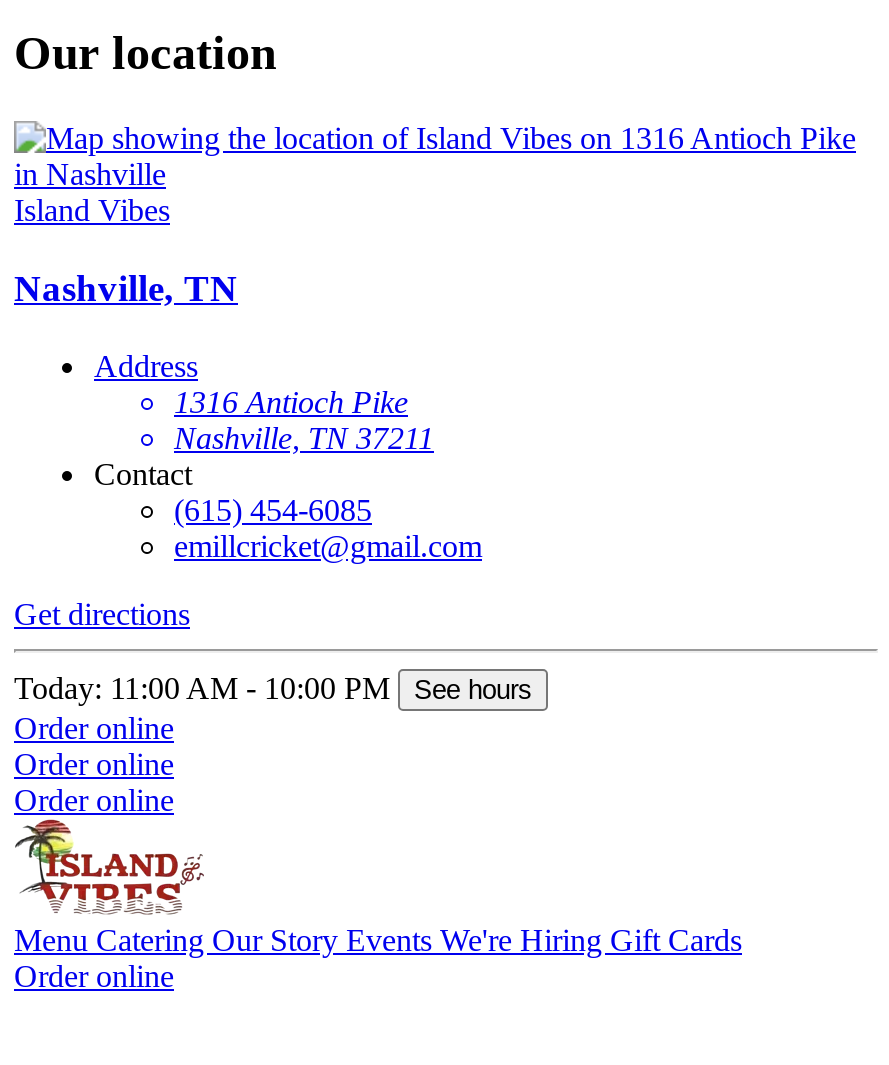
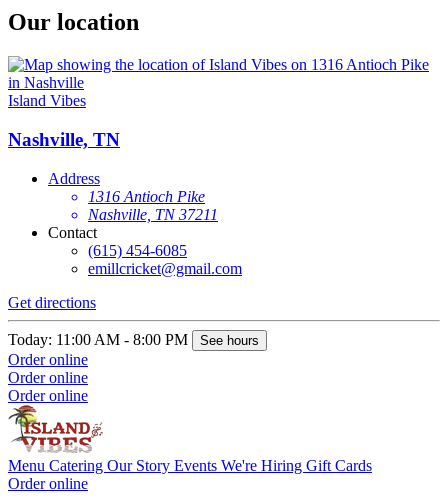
[14,671,532,705] Today: 11:00 AM - 10:00 PM See hours -> [8,331,259,348] Today: 11:00 AM - 8:00 PM See hours

